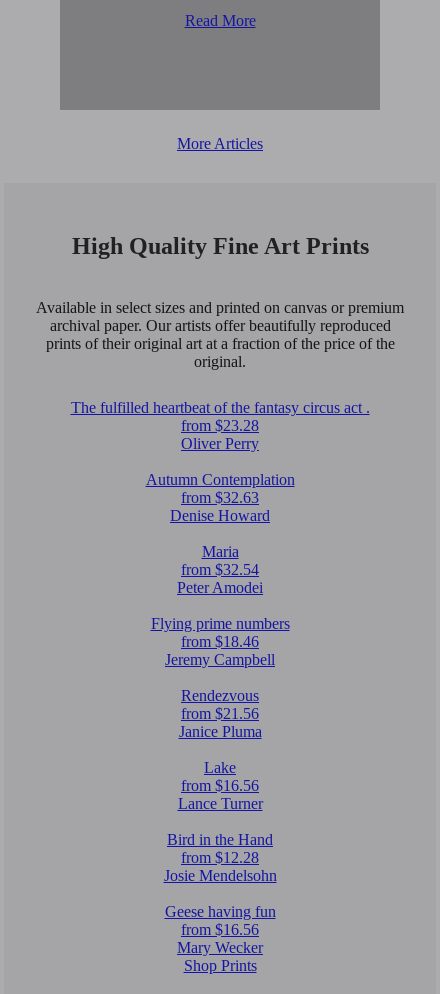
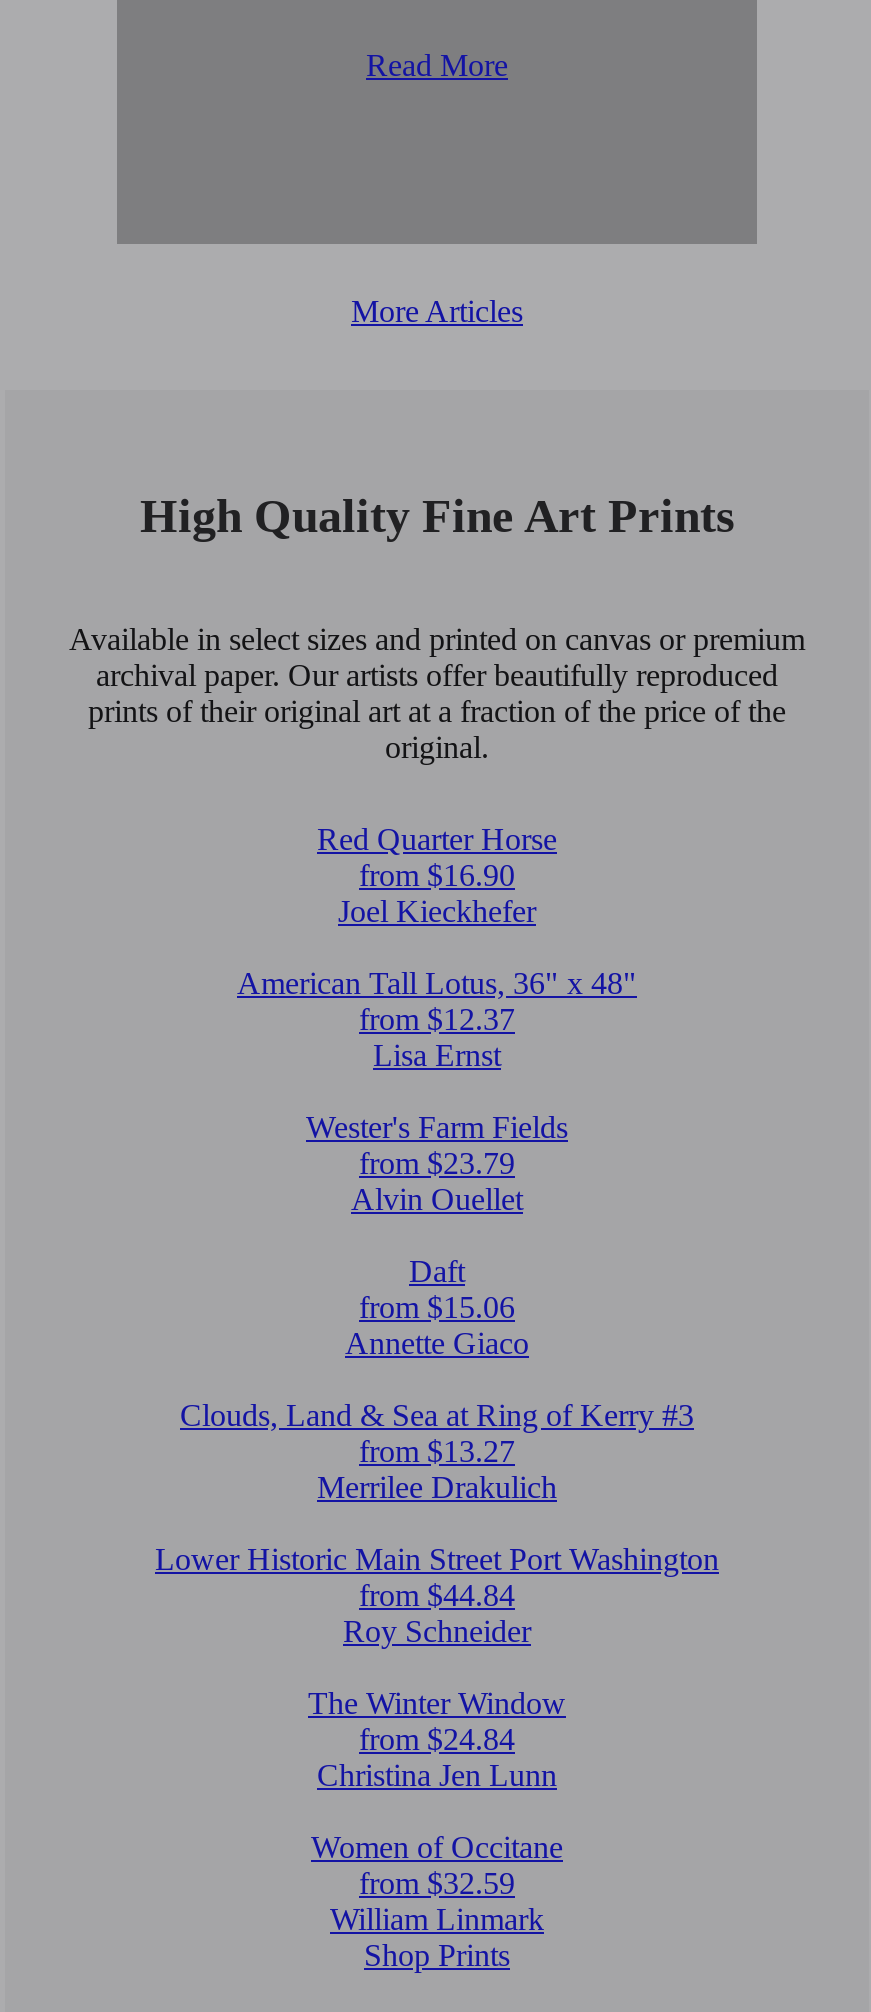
[70,398,369,451] The fulfilled heartbeat of the fantasy circus act . | from $23.28 | Oliver Perry -> [317,821,557,927] Red Quarter Horse | from $16.90 | Joel Kieckhefer
[145,470,294,523] Autumn Contemplation | from $32.63 | Denise Howard -> [237,965,637,1071] American Tall Lotus, 36" x 48" | from $12.37 | Lisa Ernst
[177,542,263,595] Maria | from $32.54 | Peter Amodei -> [306,1109,568,1215] Wester's Farm Fields | from $23.79 | Alvin Ouellet
[150,614,289,667] Flying prime numbers | from $18.46 | Jeremy Campbell -> [345,1253,529,1359] Daft | from $15.06 | Annette Giaco
[178,686,261,739] Rendezvous | from $21.56 | Janice Pluma -> [180,1397,694,1503] Clouds, Land & Sea at Ring of Kerry #3 | from $13.27 | Merrilee Drakulich
[177,758,262,811] Lake | from $16.56 | Lance Turner -> [155,1541,719,1647] Lower Historic Main Street Port Washington | from $44.84 | Roy Schneider
[163,830,276,883] Bird in the Hand | from $12.28 | Josie Mendelsohn -> [308,1685,566,1791] The Winter Window | from $24.84 | Christina Jen Lunn
[164,902,275,955] Geese having fun | from $16.56 | Mary Wecker -> [311,1829,563,1935] Women of Occitane | from $32.59 | William Linmark

